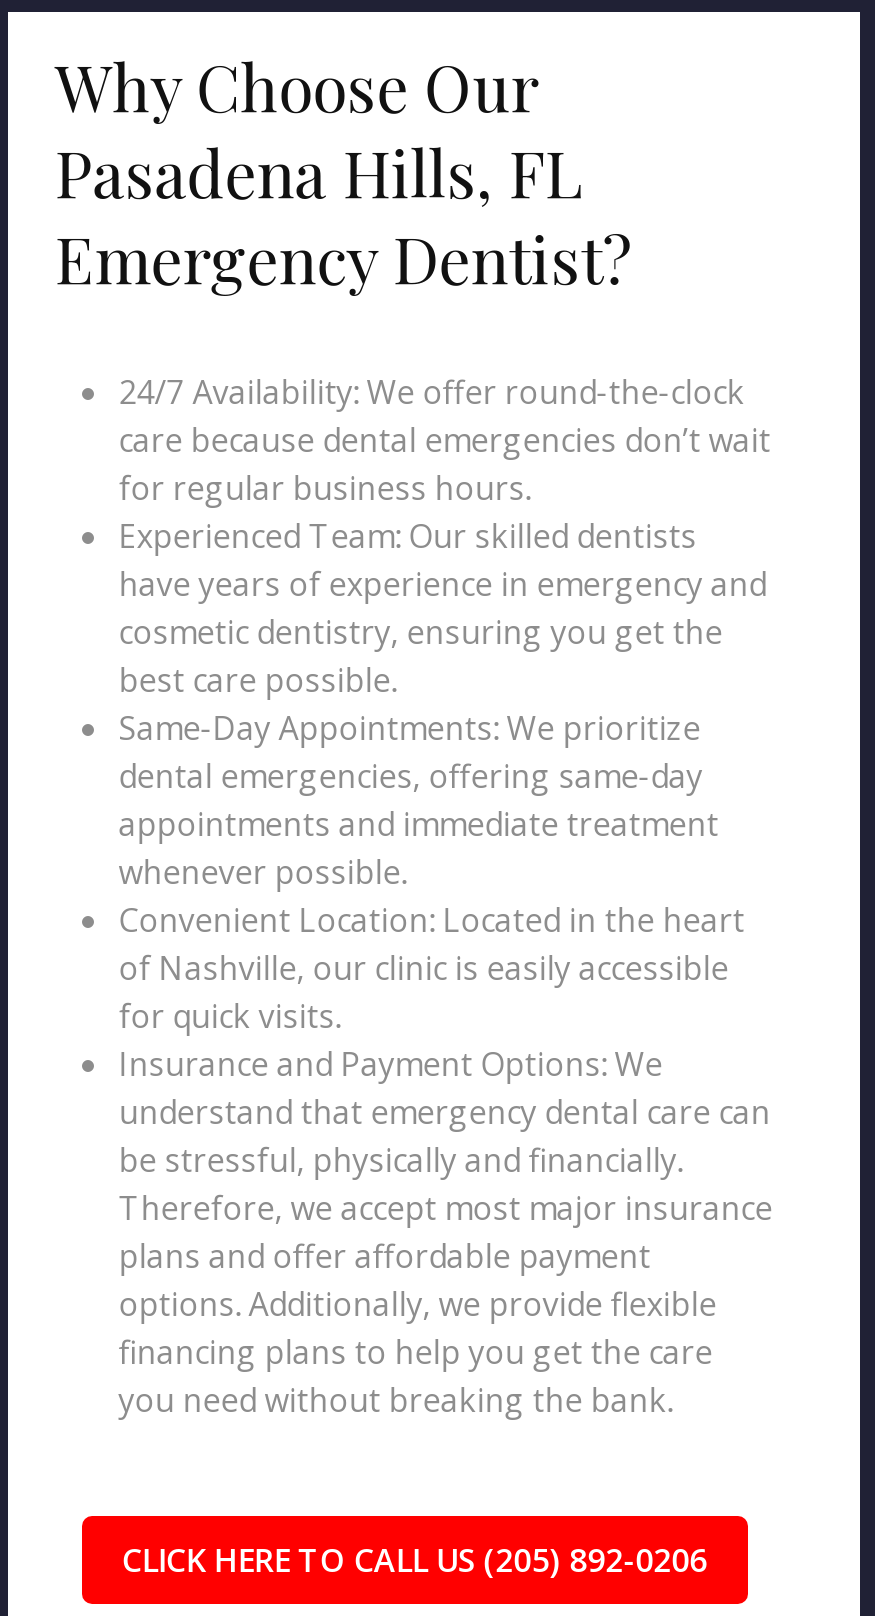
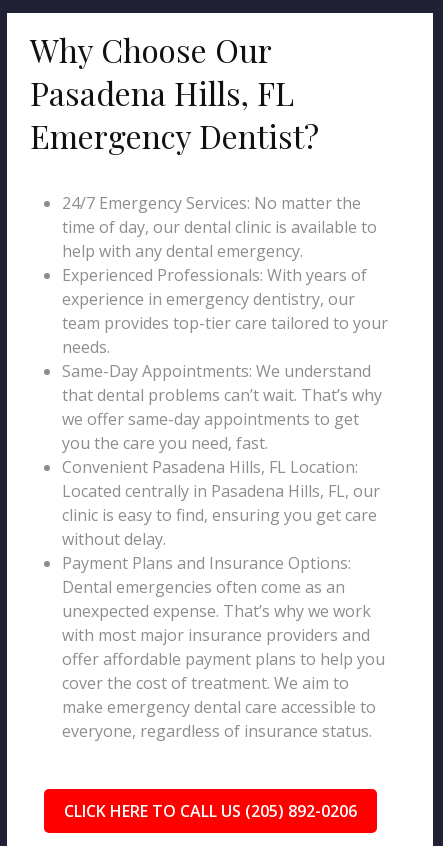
[118,370,772,1422] 24/7 Availability: We offer round-the-clock | care because dental emergencies don’t wait | for regular business hours. | Experienced Team: Our skilled dentists | have years of experience in emergency and | cosmetic dentistry, ensuring you get the | best care possible. | Same-Day Appointments: We prioritize | dental emergencies, offering same-day | appointments and immediate treatment | whenever possible. | Convenient Location: Located in the heart | of Nashville, our clinic is easily accessible | for quick visits. | Insurance and Payment Options: We | understand that emergency dental care can | be stressful, physically and financially. | Therefore, we accept most major insurance | plans and offer affordable payment | options. Additionally, we provide flexible | financing plans to help you get the care | you need without breaking the bank. -> [62,192,388,742] 24/7 Emergency Services: No matter the | time of day, our dental clinic is available to | help with any dental emergency. | Experienced Professionals: With years of | experience in emergency dentistry, our | team provides top-tier care tailored to your | needs. | Same-Day Appointments: We understand | that dental problems can’t wait. That’s why | we offer same-day appointments to get | you the care you need, fast. | Convenient Pasadena Hills, FL Location: | Located centrally in Pasadena Hills, FL, our | clinic is easy to find, ensuring you get care | without delay. | Payment Plans and Insurance Options: | Dental emergencies often come as an | unexpected expense. That’s why we work | with most major insurance providers and | offer affordable payment plans to help you | cover the cost of treatment. We aim to | make emergency dental care accessible to | everyone, regardless of insurance status.

